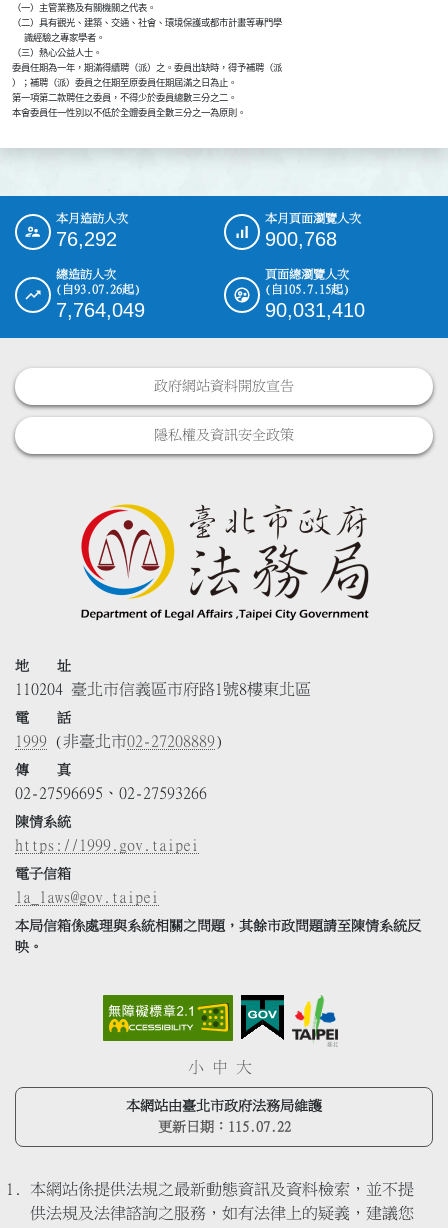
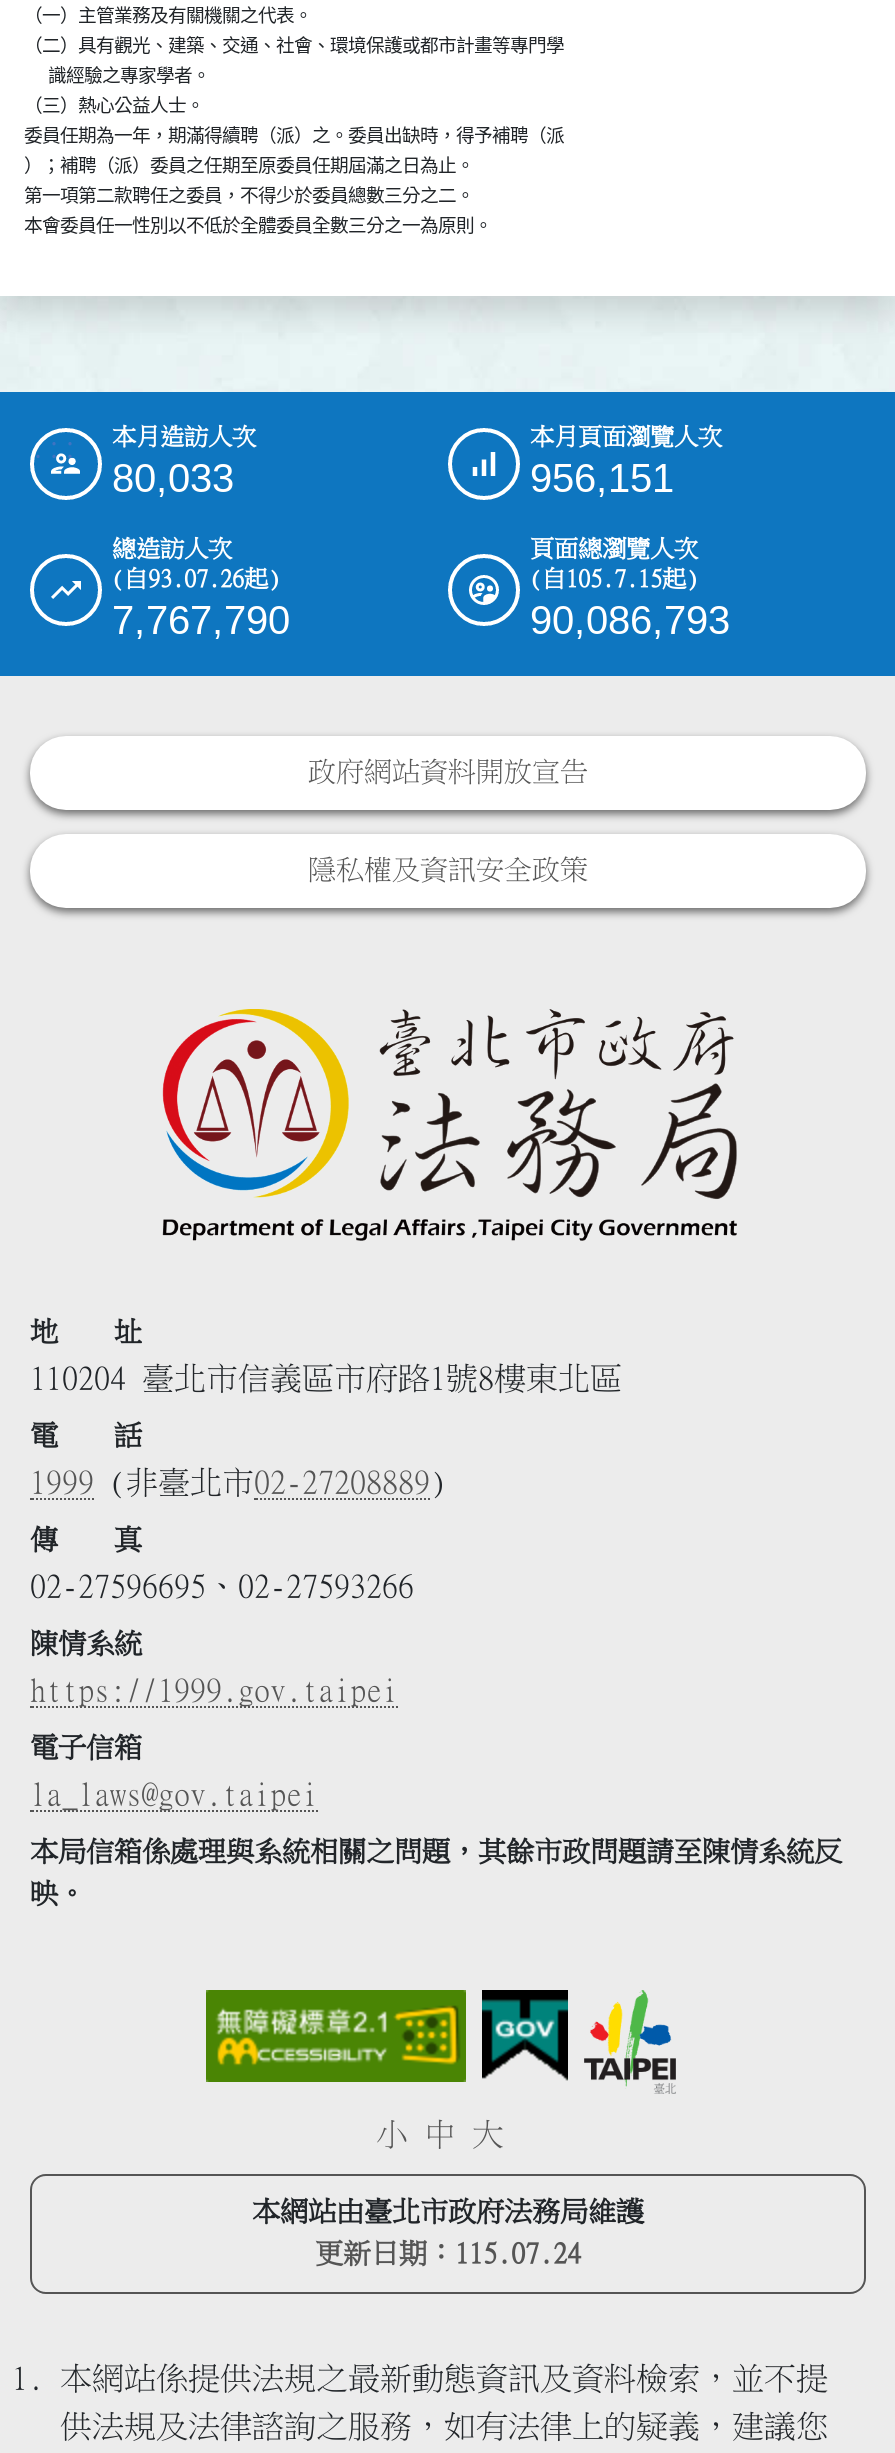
[56,228,117,250] 76,292 -> [112,457,234,501] 80,033
[265,228,337,250] 900,768 -> [530,457,674,501] 956,151
[56,299,145,321] 7,764,049 -> [112,599,290,643] 7,767,790
[265,299,365,321] 90,031,410 -> [530,599,730,643] 90,086,793
[157,1120,290,1134] 更新日期：115.07.22 -> [315,2241,581,2269] 更新日期：115.07.24

